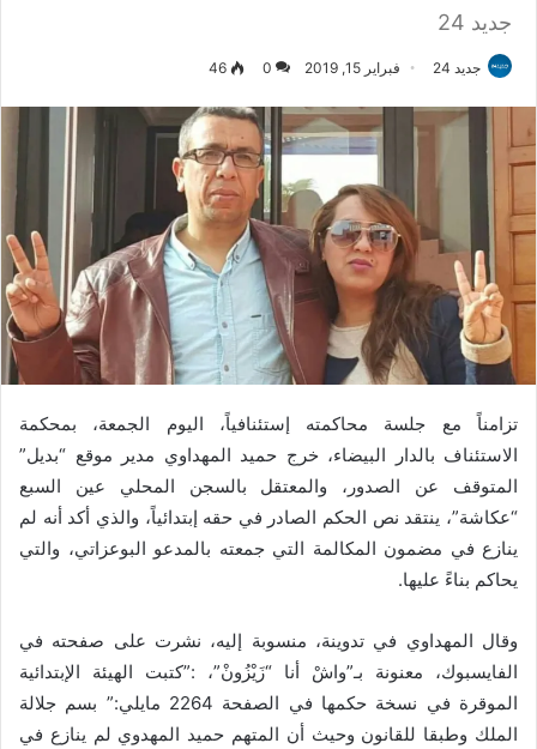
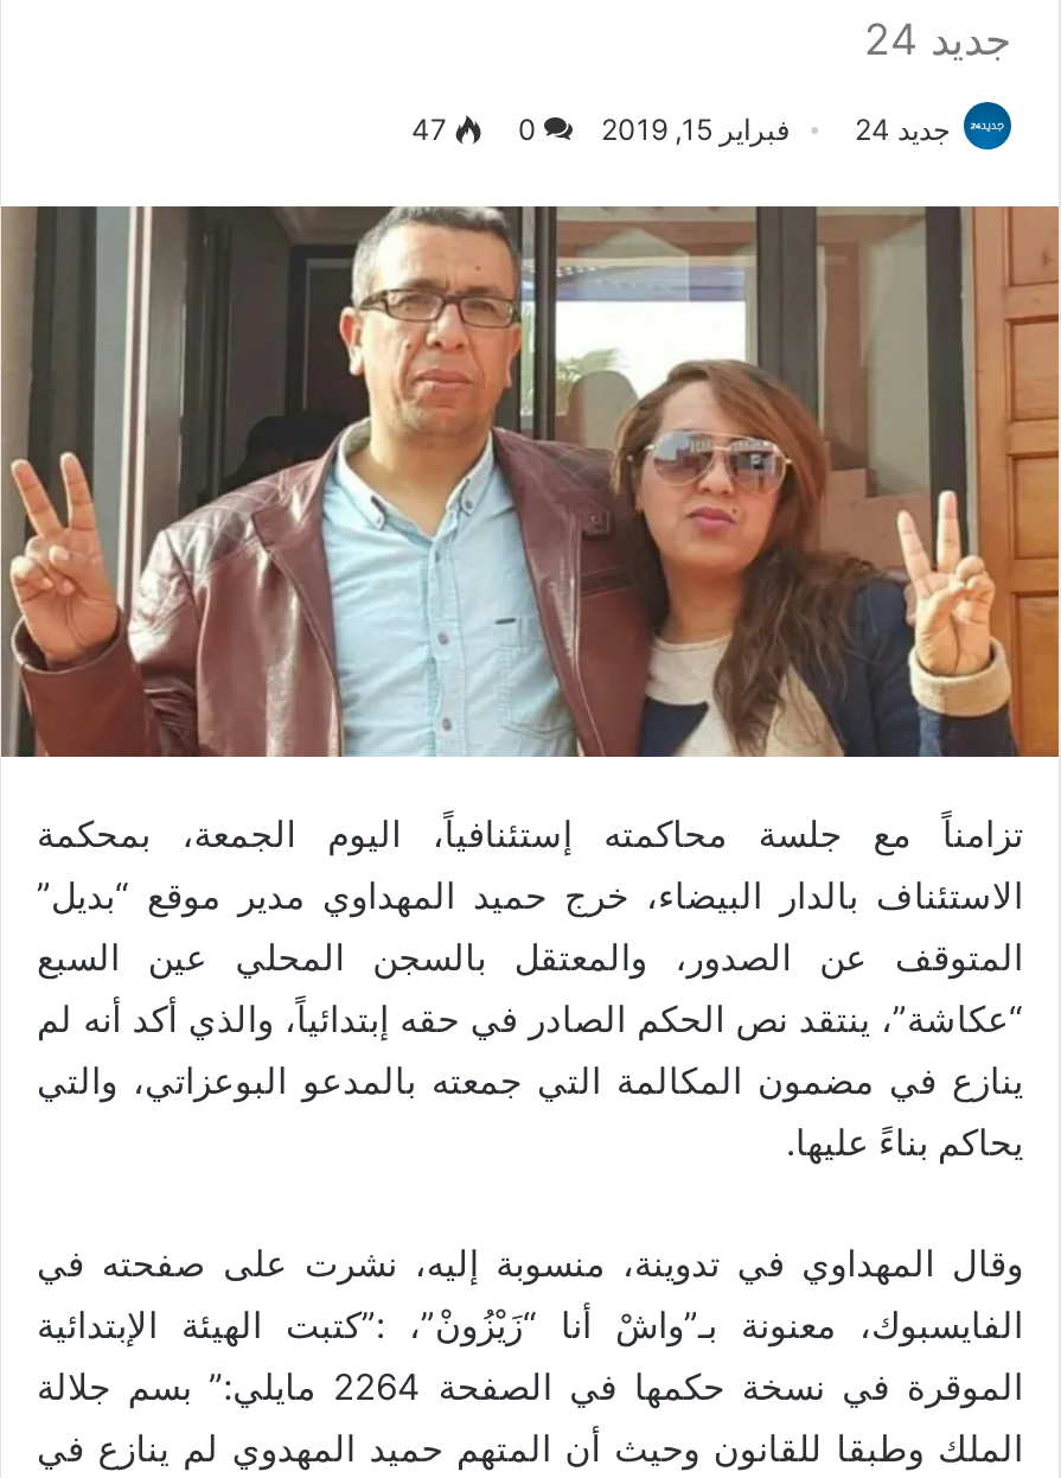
[209,59,272,77] 46 0 -> [411,112,537,147] 47 0

